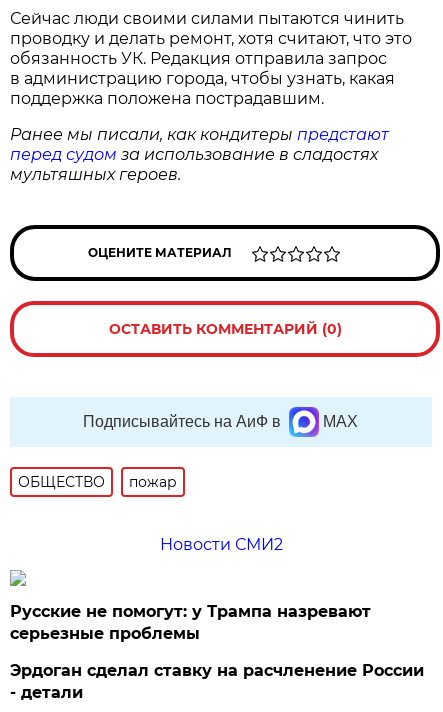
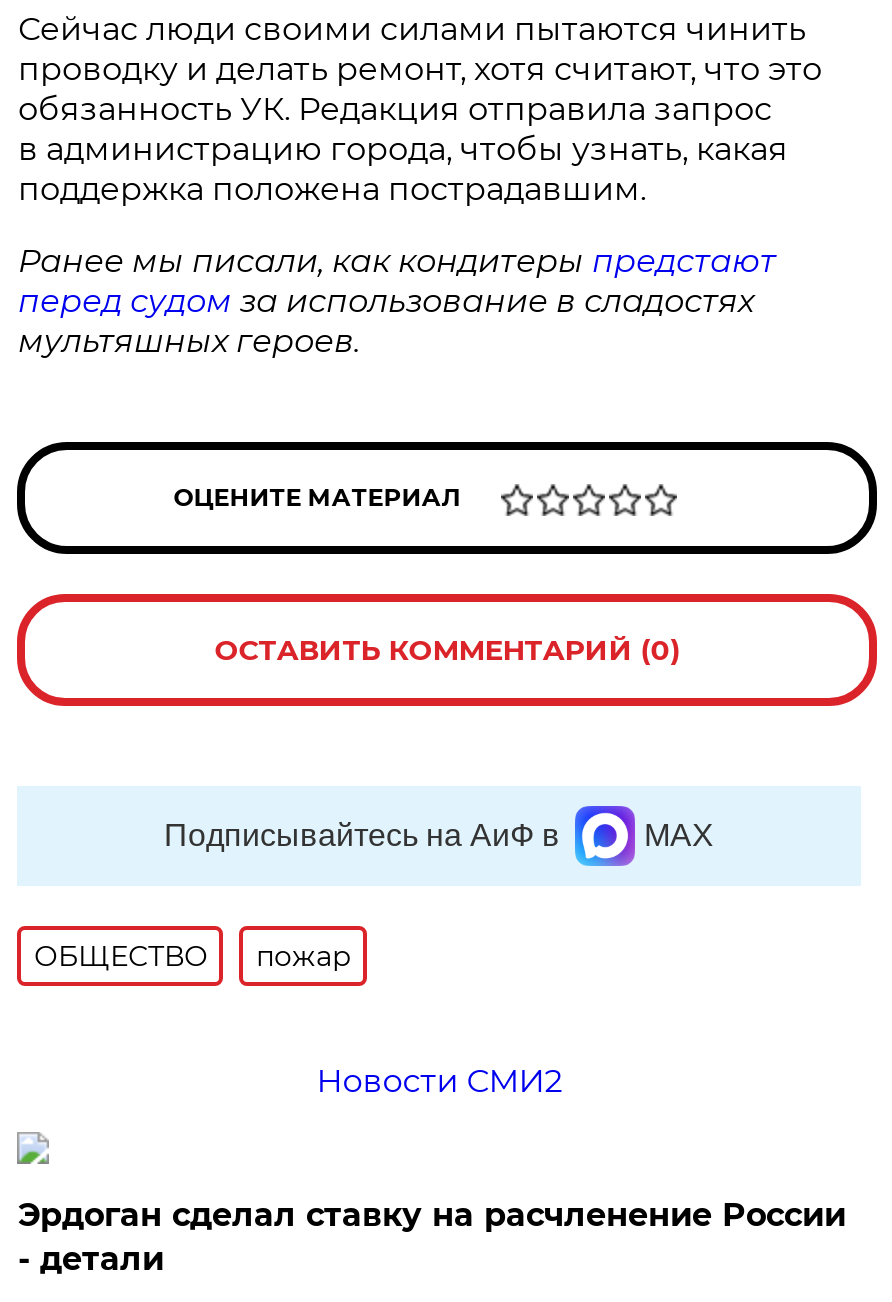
[10,602,371,643] Русские не помогут: у Трампа назревают | серьезные проблемы -> none

